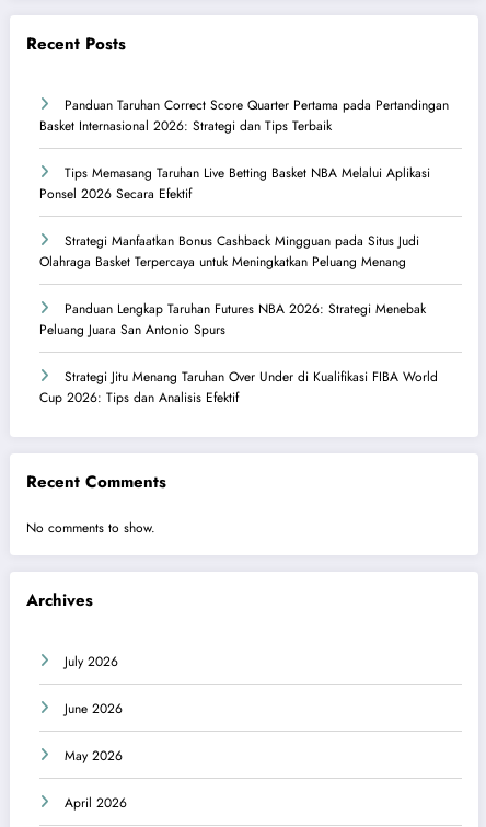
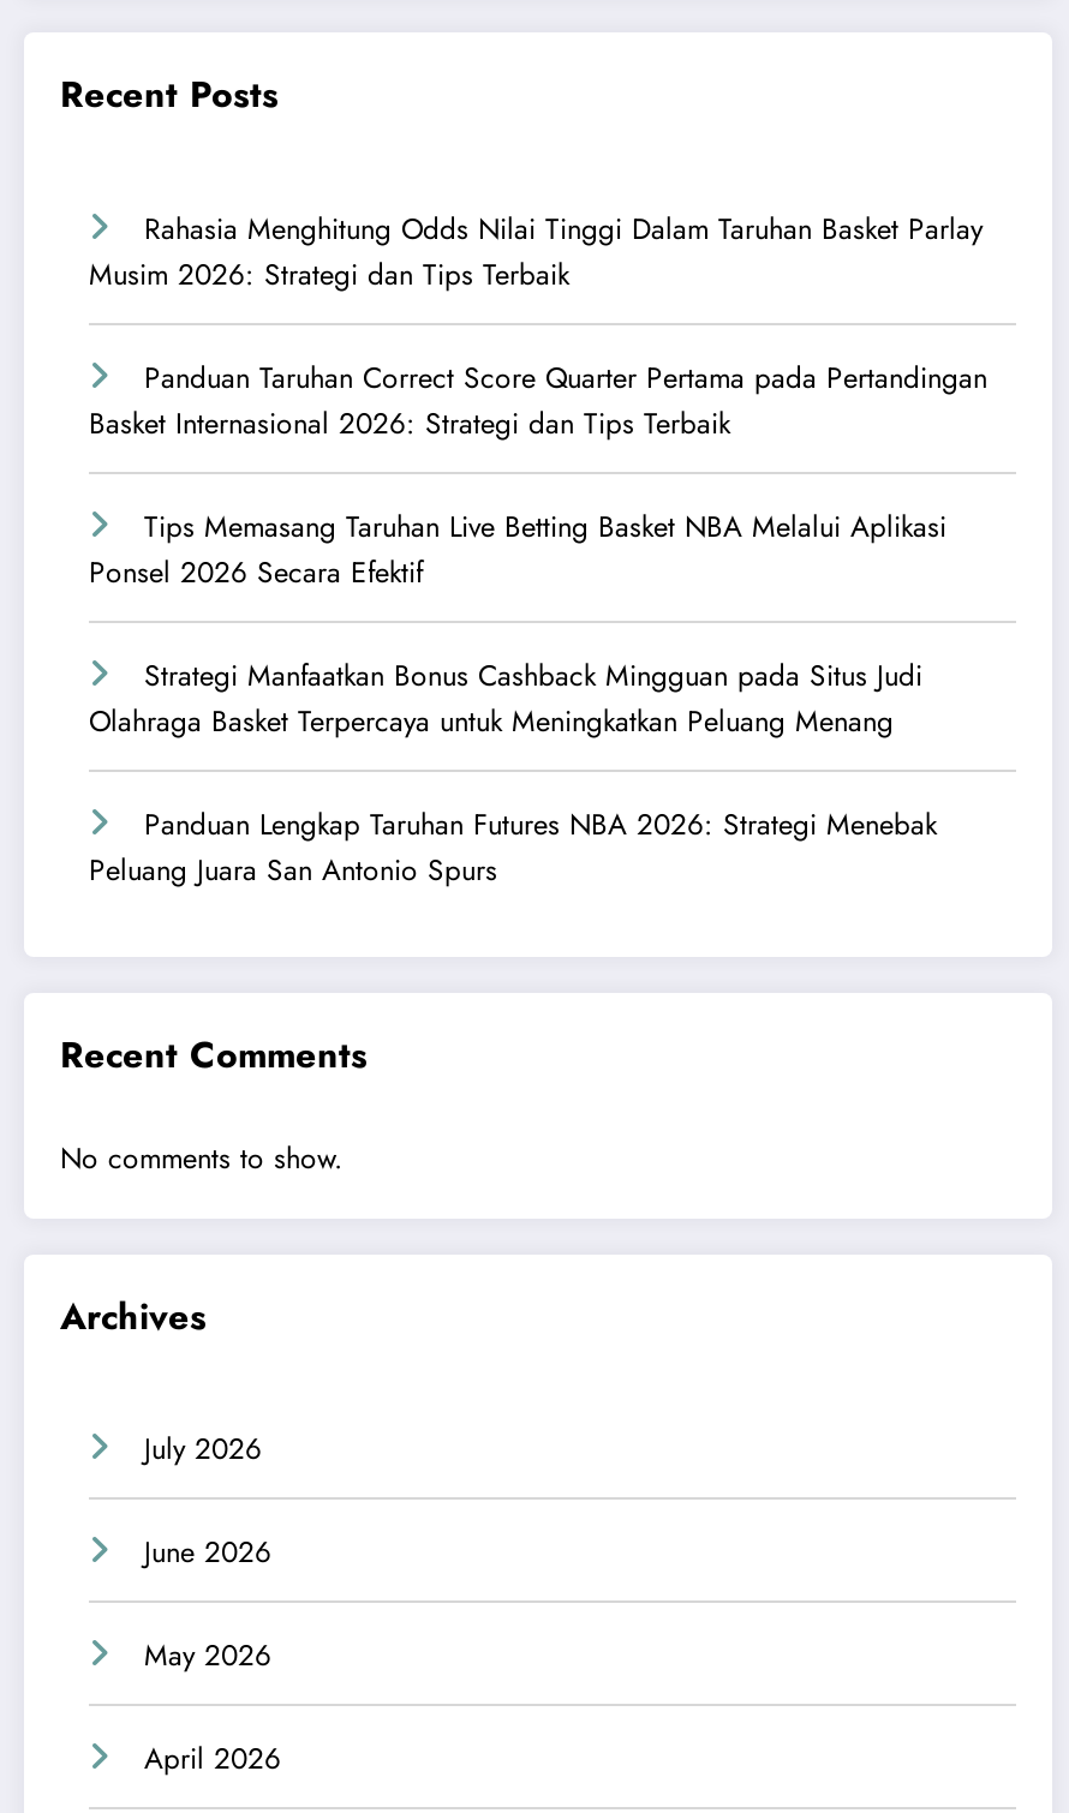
none -> [89,208,983,297] Rahasia Menghitung Odds Nilai Tinggi Dalam Taruhan Basket Parlay | Musim 2026: Strategi dan Tips Terbaik
moved [39,95,449,339] -> [89,357,987,892]: Panduan Taruhan Correct Score Quarter Pertama pada Pertandingan | Basket Internasional 2026: Strategi dan Tips Terbaik | Tips Memasang Taruhan Live Betting Basket NBA Melalui Aplikasi | Ponsel 2026 Secara Efektif | Strategi Manfaatkan Bonus Cashback Mingguan pada Situs Judi | Olahraga Basket Terpercaya untuk Meningkatkan Peluang Menang | Panduan Lengkap Taruhan Futures NBA 2026: Strategi Menebak | Peluang Juara San Antonio Spurs
[39,366,438,407] Strategi Jitu Menang Taruhan Over Under di Kualifikasi FIBA World | Cup 2026: Tips dan Analisis Efektif -> none

